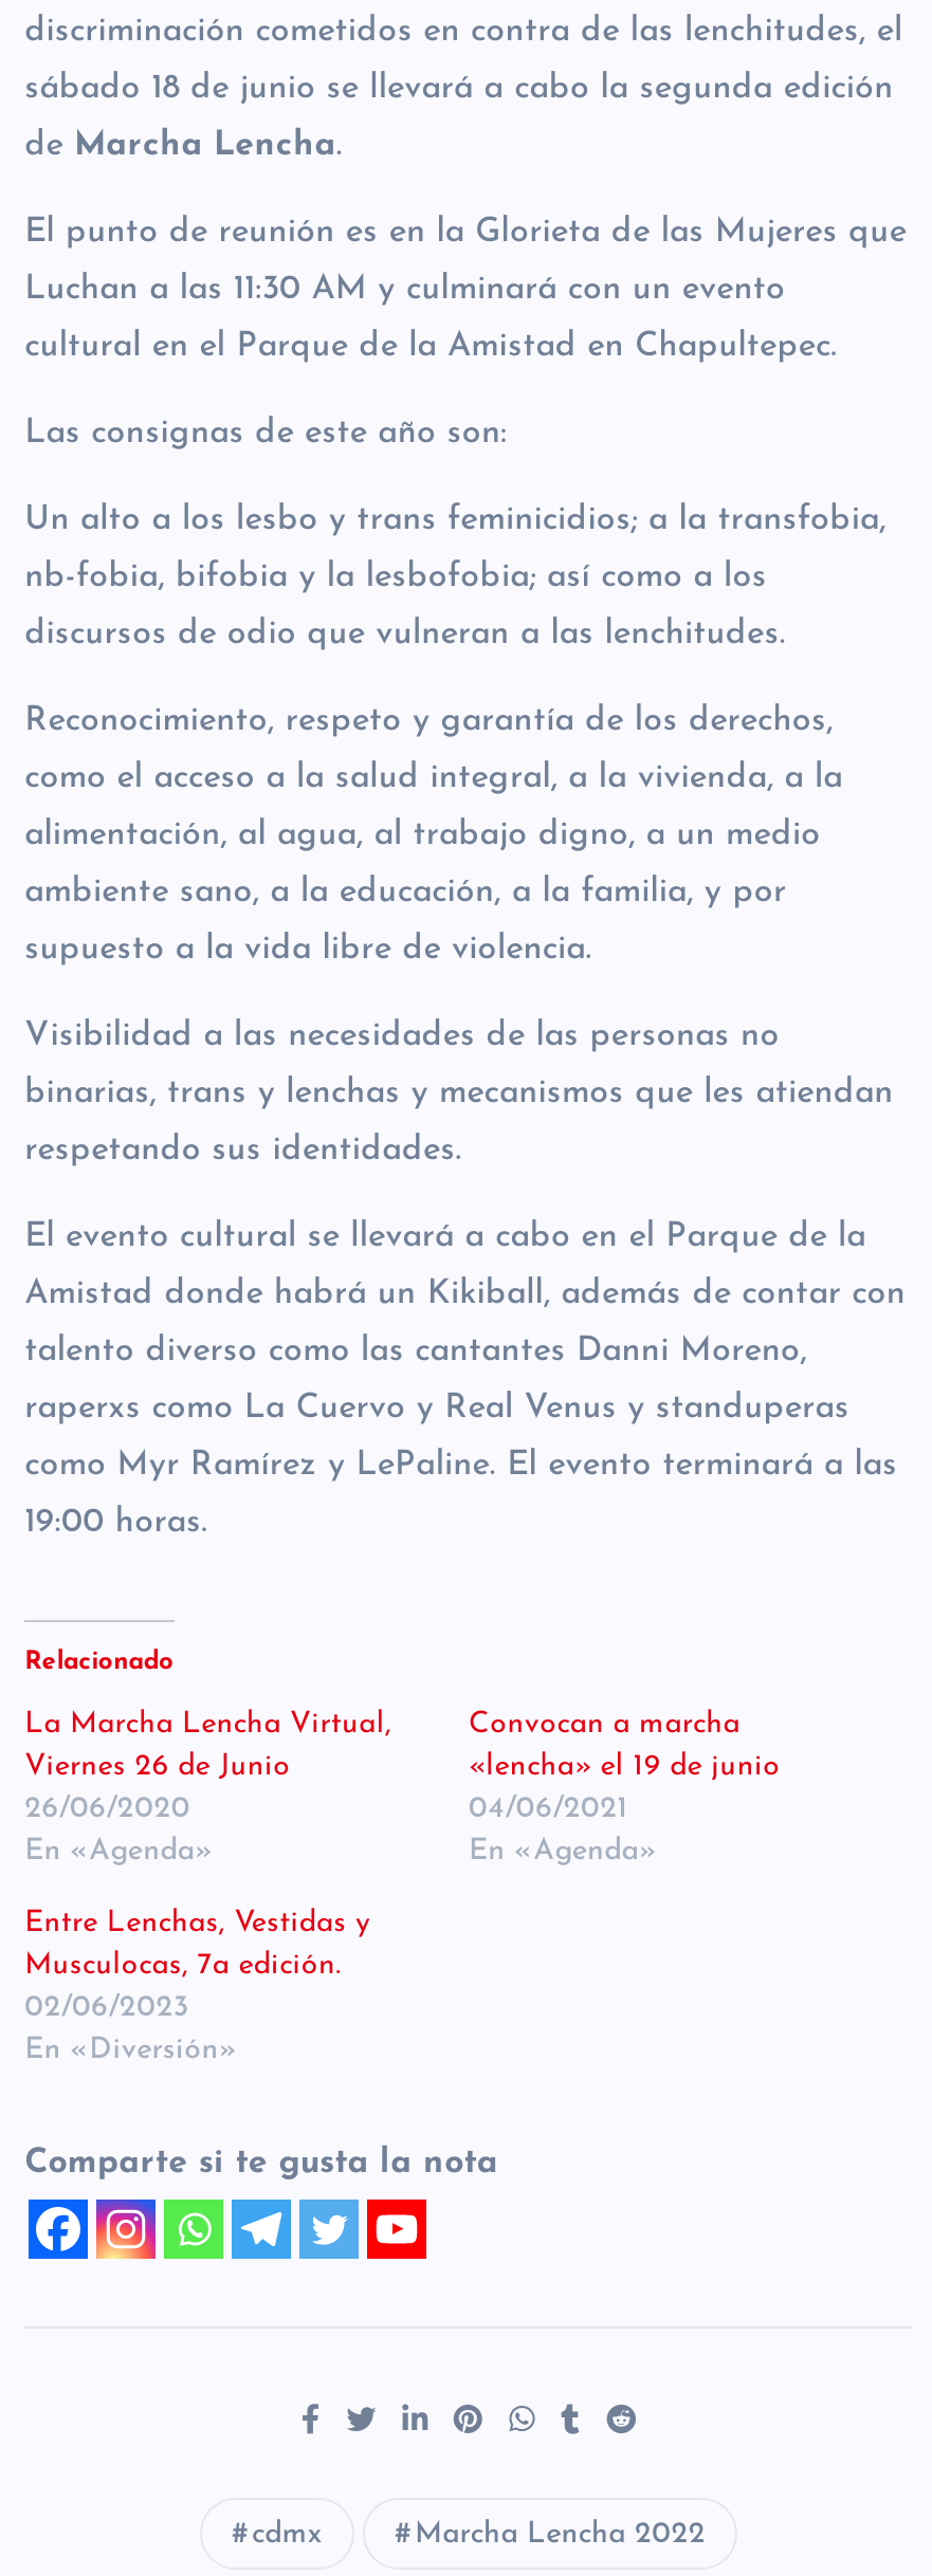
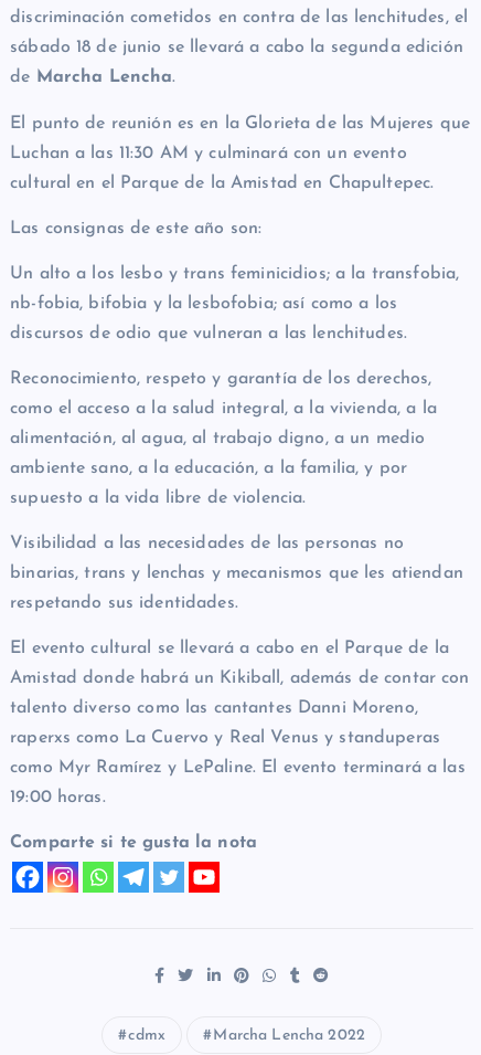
[25,1649,392,1867] Relacionado | La Marcha Lencha Virtual, | Viernes 26 de Junio | 26/06/2020 | En «Agenda» -> none
[25,1709,780,2066] Convocan a marcha | «lencha» el 19 de junio | 04/06/2021 | En «Agenda» | Entre Lenchas, Vestidas y | Musculocas, 7a edición. | 02/06/2023 | En «Diversión» -> none

